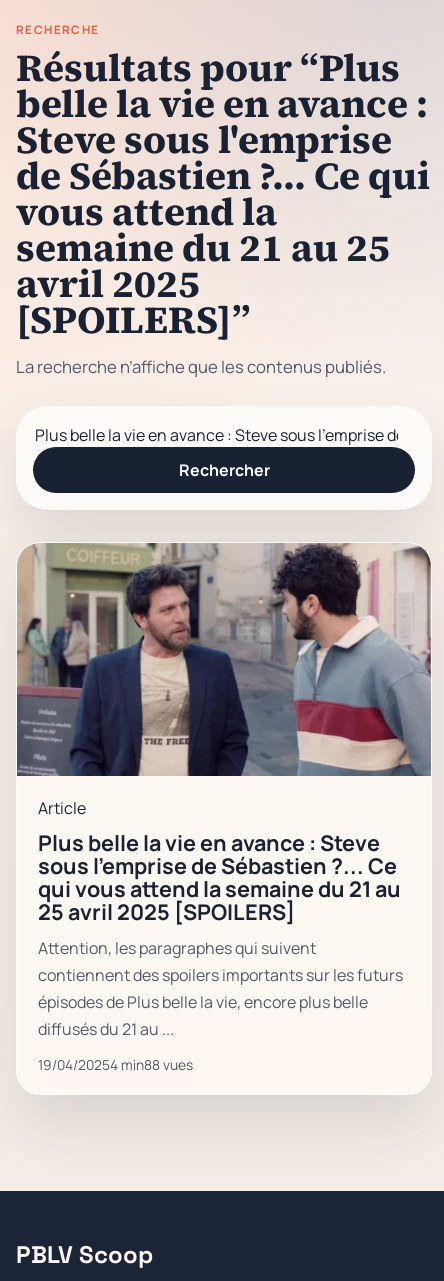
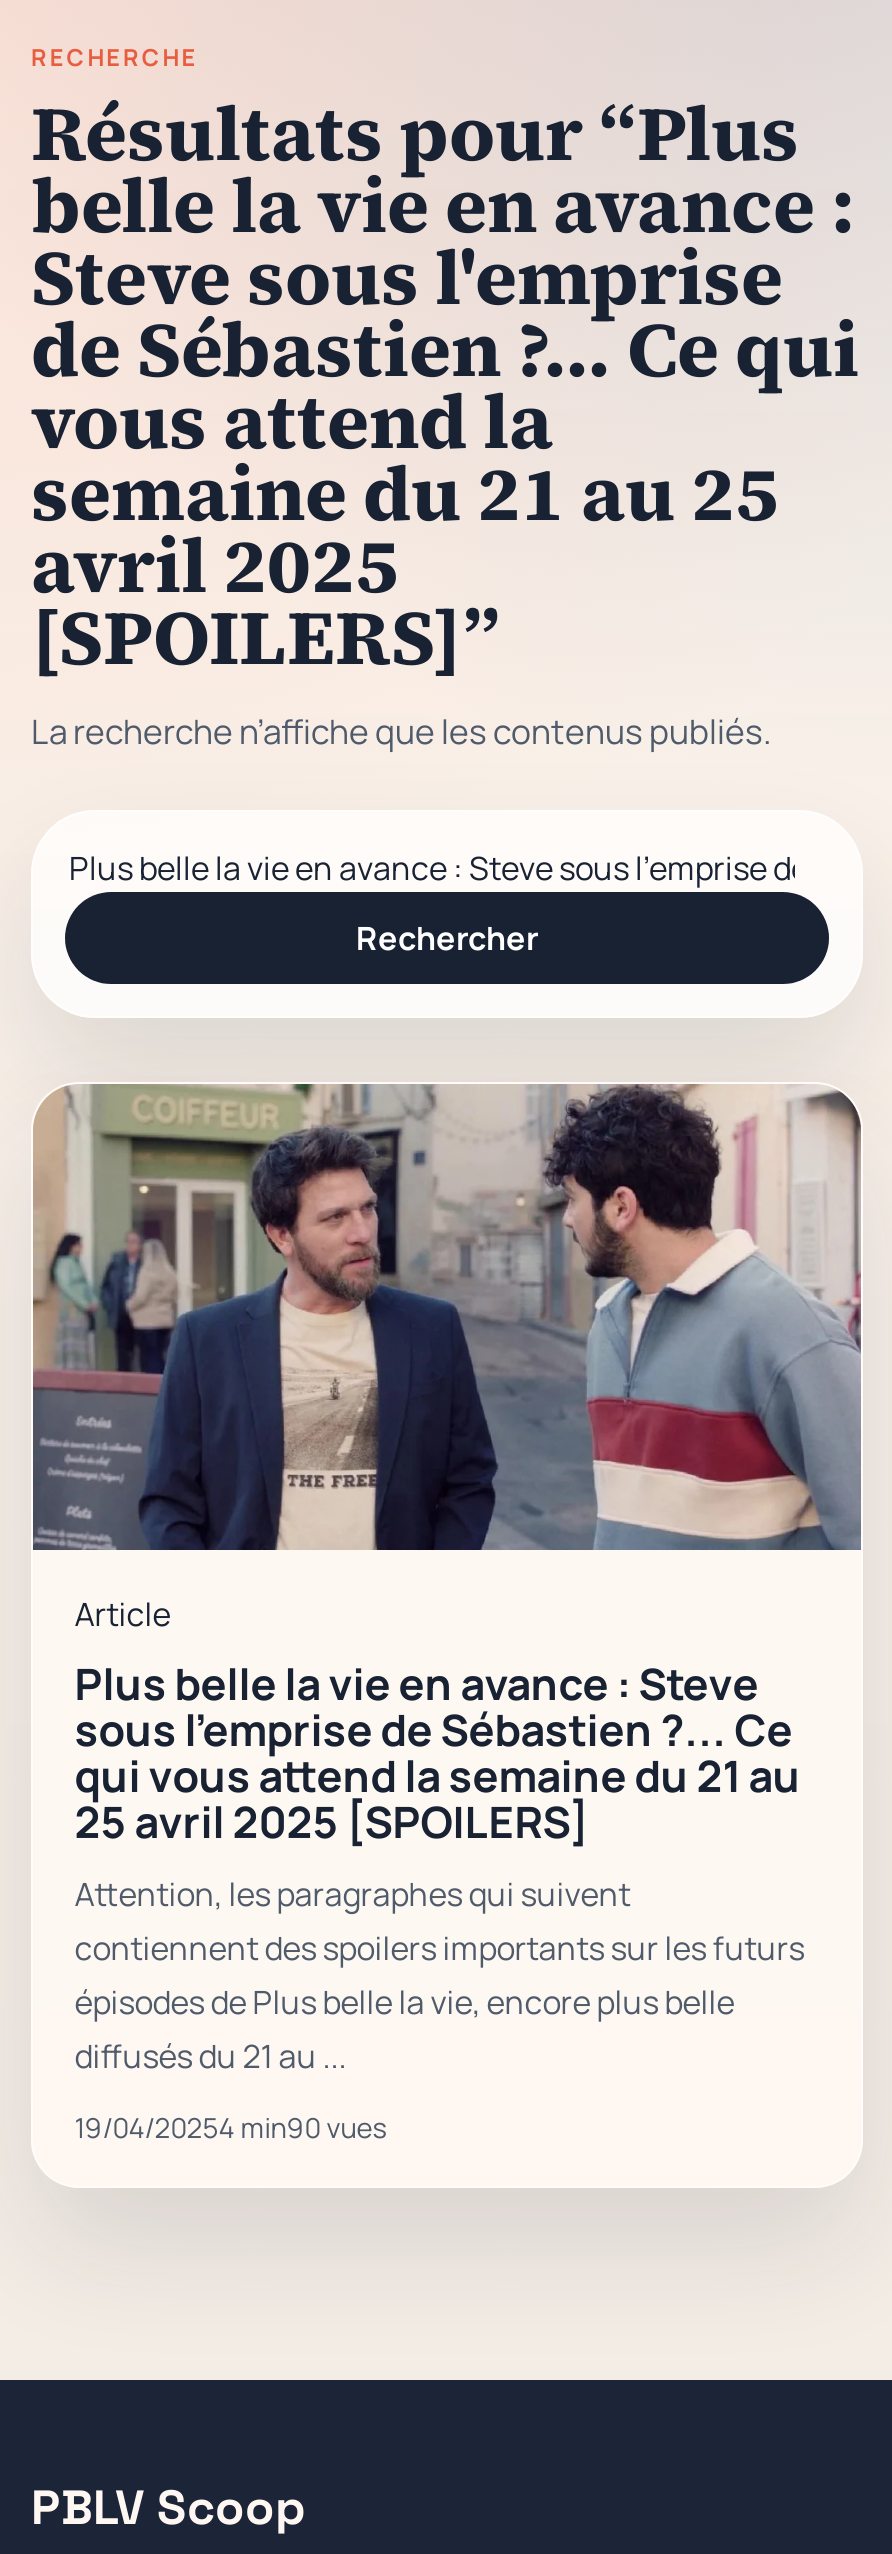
[38,1055,193,1074] 19/04/20254 min88 vues -> [75,2107,387,2145] 19/04/20254 min90 vues

